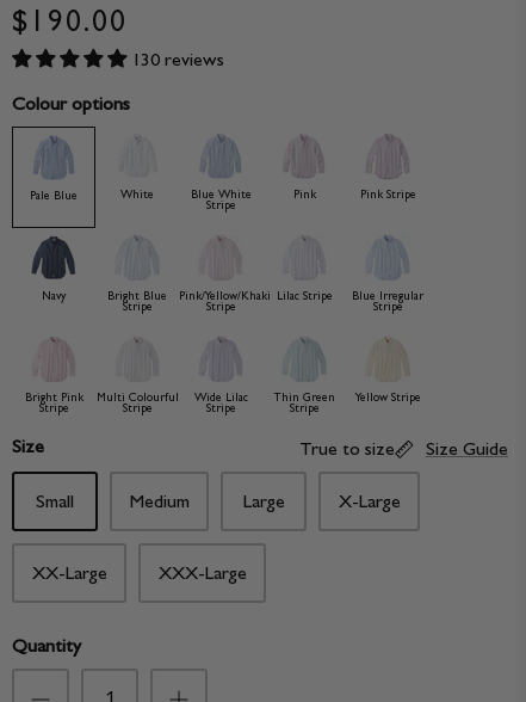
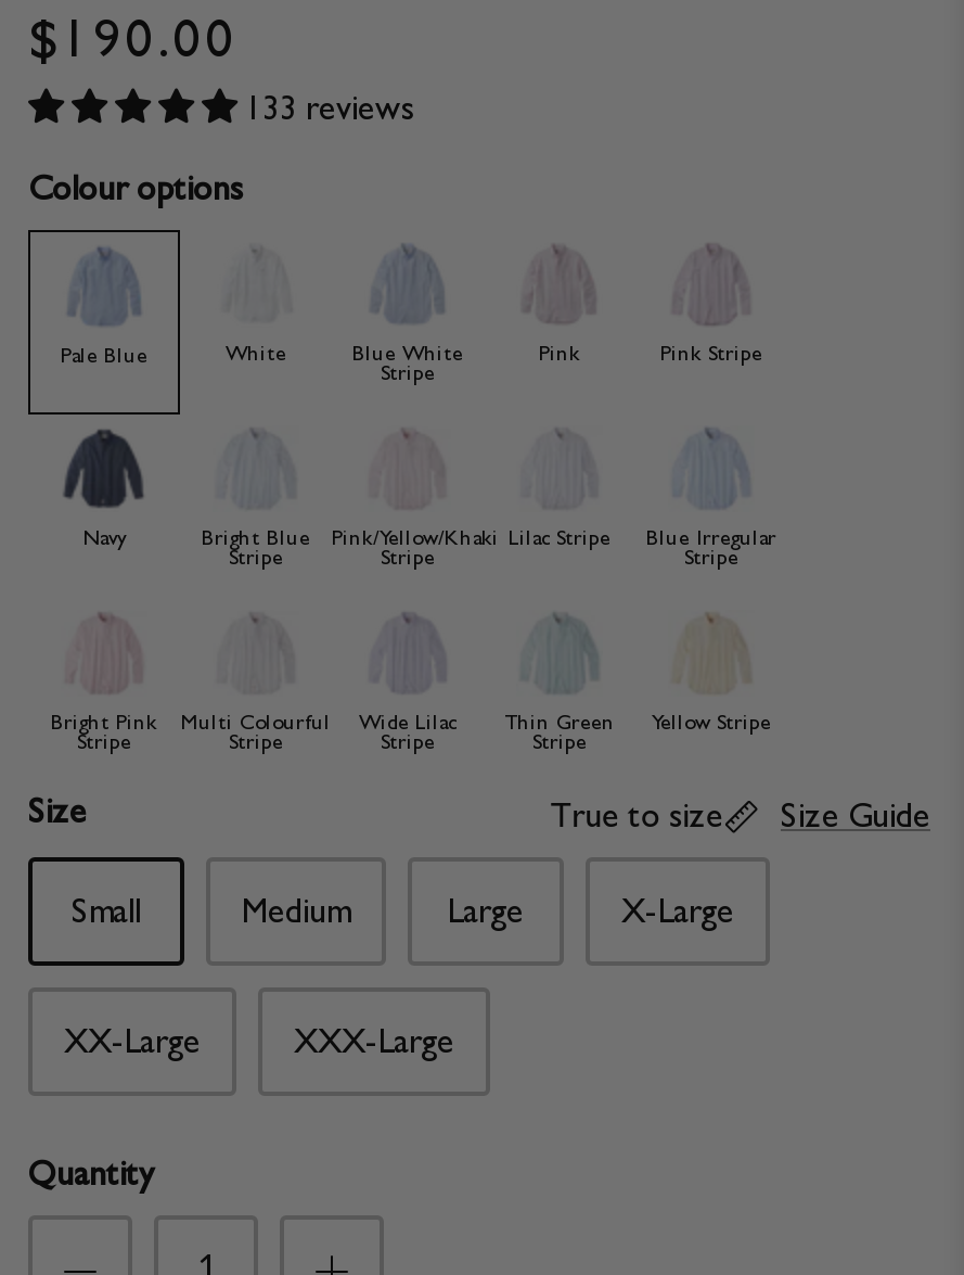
[131,48,224,71] 130 reviews -> [245,87,414,129] 133 reviews

